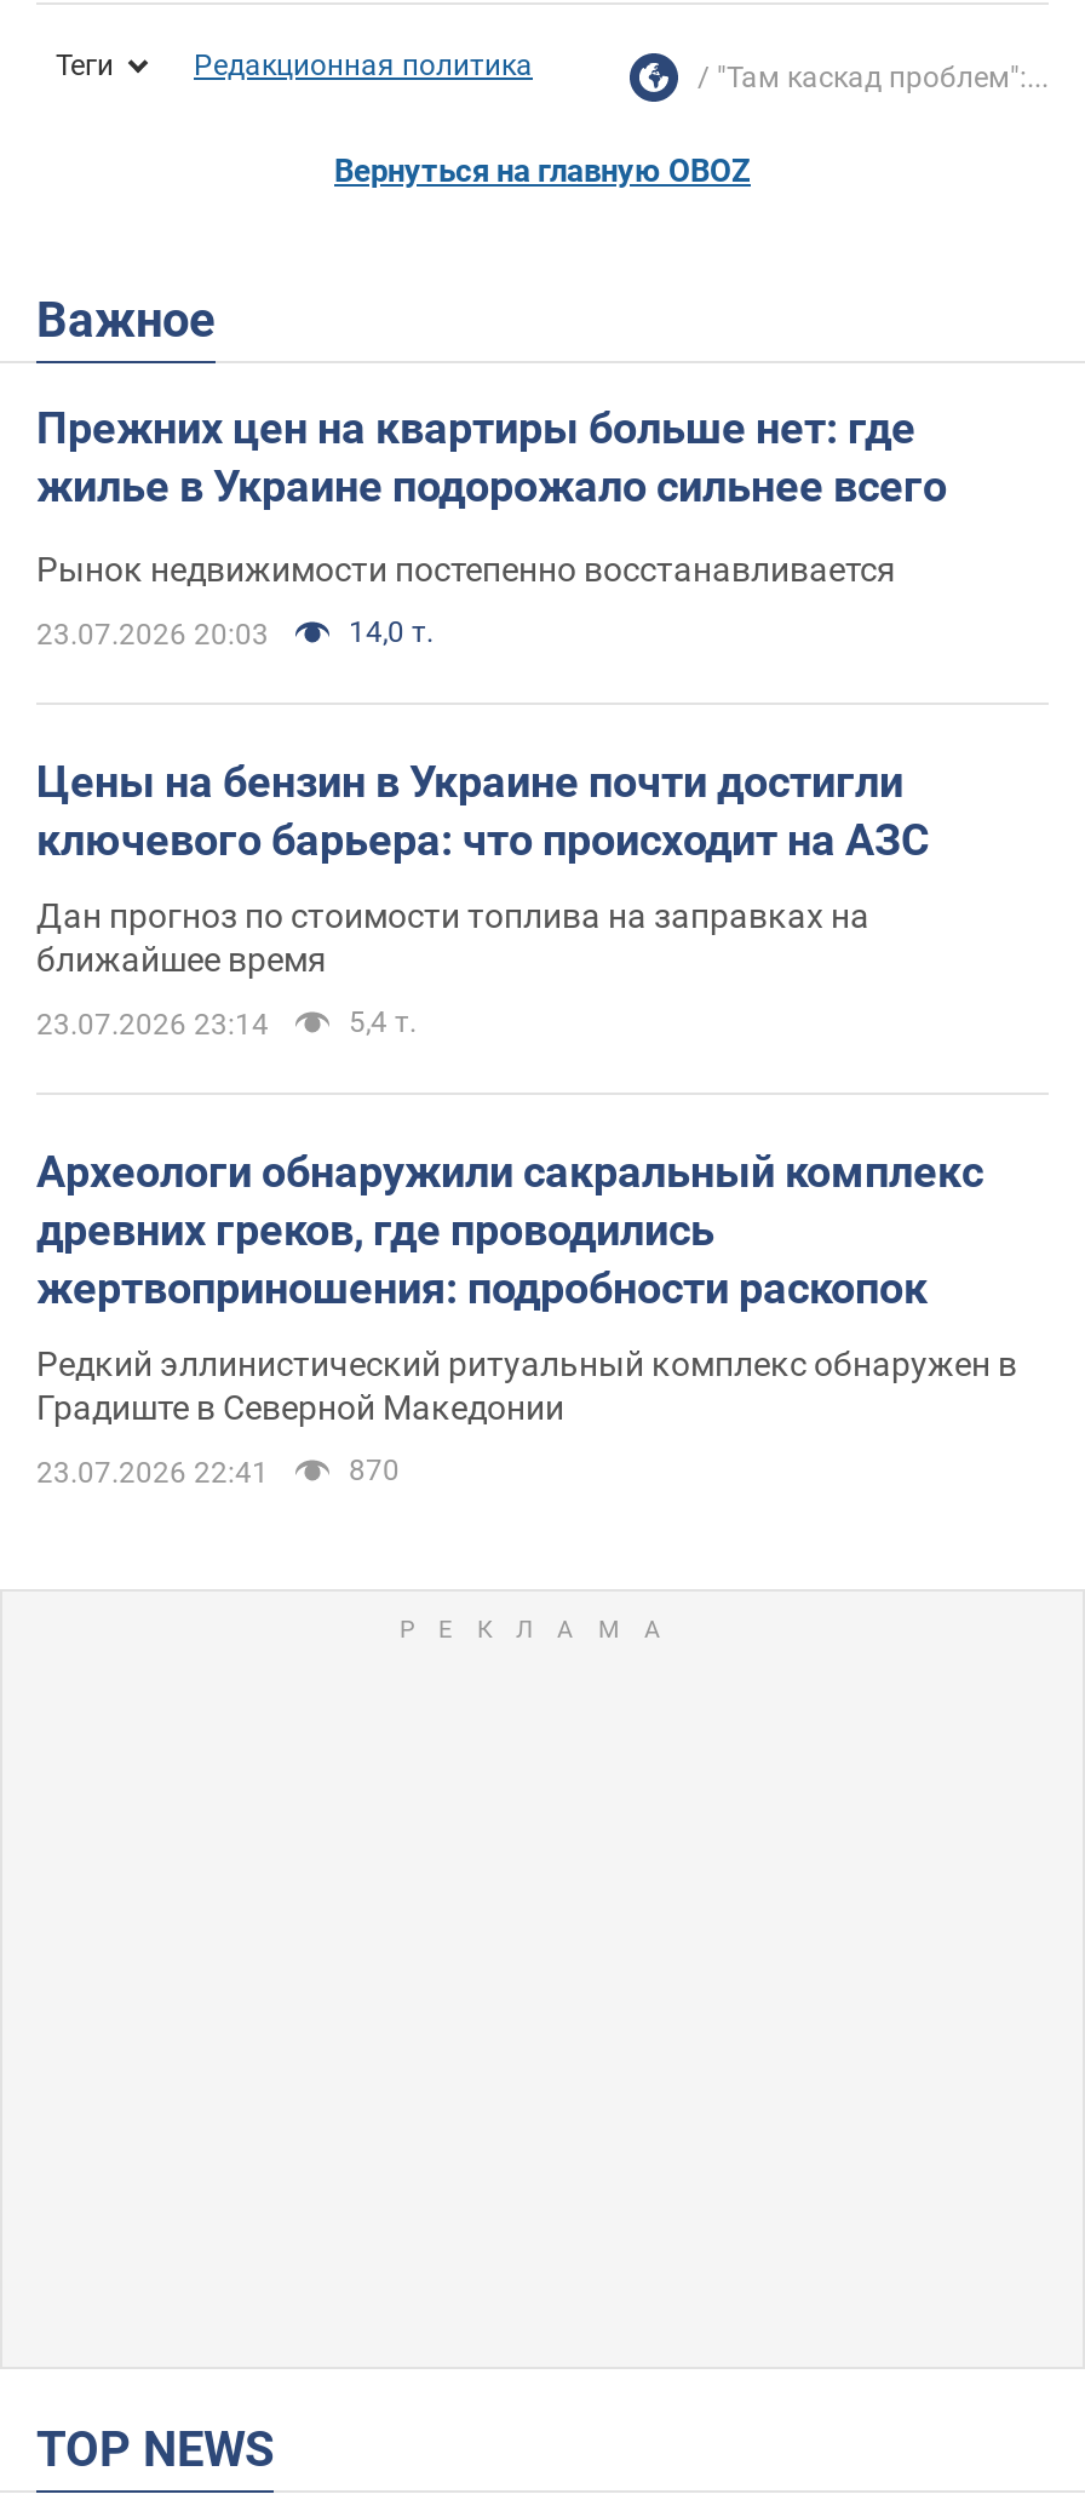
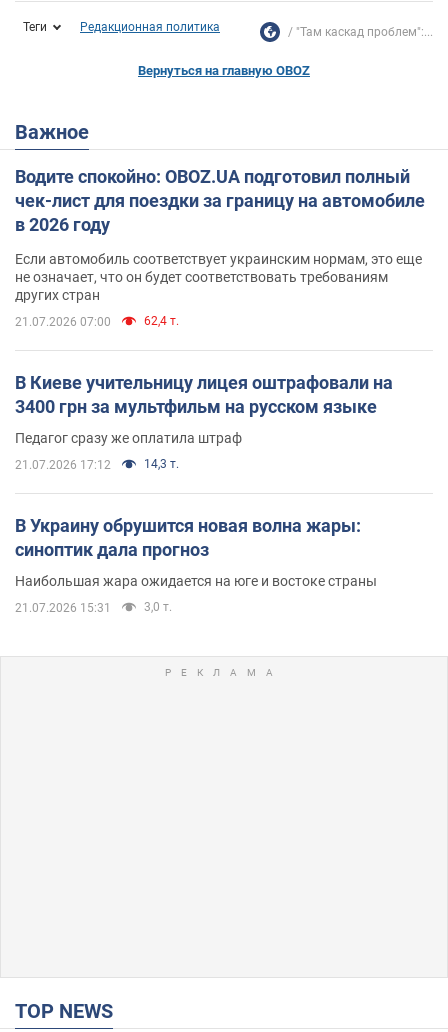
[36,401,947,510] Прежних цен на квартиры больше нет: где | жилье в Украине подорожало сильнее всего -> [15,166,425,235] Водите спокойно: OBOZ.UA подготовил полный | чек-лист для поездки за границу на автомобиле | в 2026 году
[36,549,896,588] Рынок недвижимости постепенно восстанавливается -> [15,251,422,303] Если автомобиль соответствует украинским нормам, это еще | не означает, что он будет соответствовать требованиям | других стран
[36,615,434,651] 23.07.2026 20:03 | 14,0 т. -> [15,314,179,329] 21.07.2026 07:00 | 62,4 т.
[36,755,930,864] Цены на бензин в Украине почти достигли | ключевого барьера: что происходит на АЗС -> [15,372,393,417] В Киеве учительницу лицея оштрафовали на | 3400 грн за мультфильм на русском языке
[36,896,869,978] Дан прогноз по стоимости топлива на заправках на | ближайшее время -> [15,430,242,446] Педагог сразу же оплатила штраф
[36,1005,417,1041] 23.07.2026 23:14 | 5,4 т. -> [15,457,179,472] 21.07.2026 17:12 | 14,3 т.
[36,1145,983,1312] Археологи обнаружили сакральный комплекс | древних греков, где проводились | жертвоприношения: подробности раскопок -> [15,515,361,560] В Украину обрушится новая волна жары: | синоптик дала прогноз
[36,1344,1017,1426] Редкий эллинистический ритуальный комплекс обнаружен в | Градиште в Северной Македонии -> [15,573,377,589] Наибольшая жара ожидается на юге и востоке страны
[36,1453,400,1489] 23.07.2026 22:41 | 870 -> [15,600,172,615] 21.07.2026 15:31 | 3,0 т.

